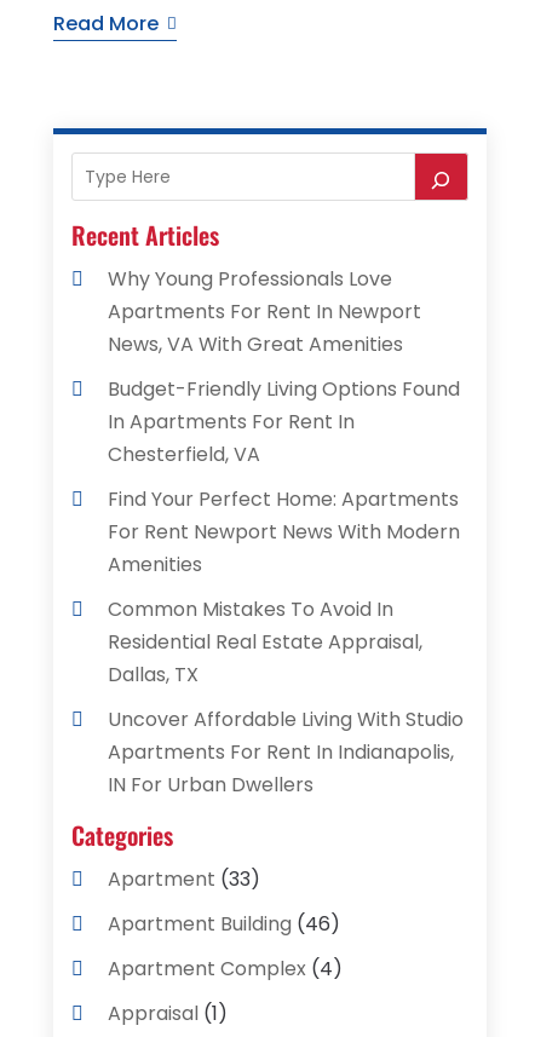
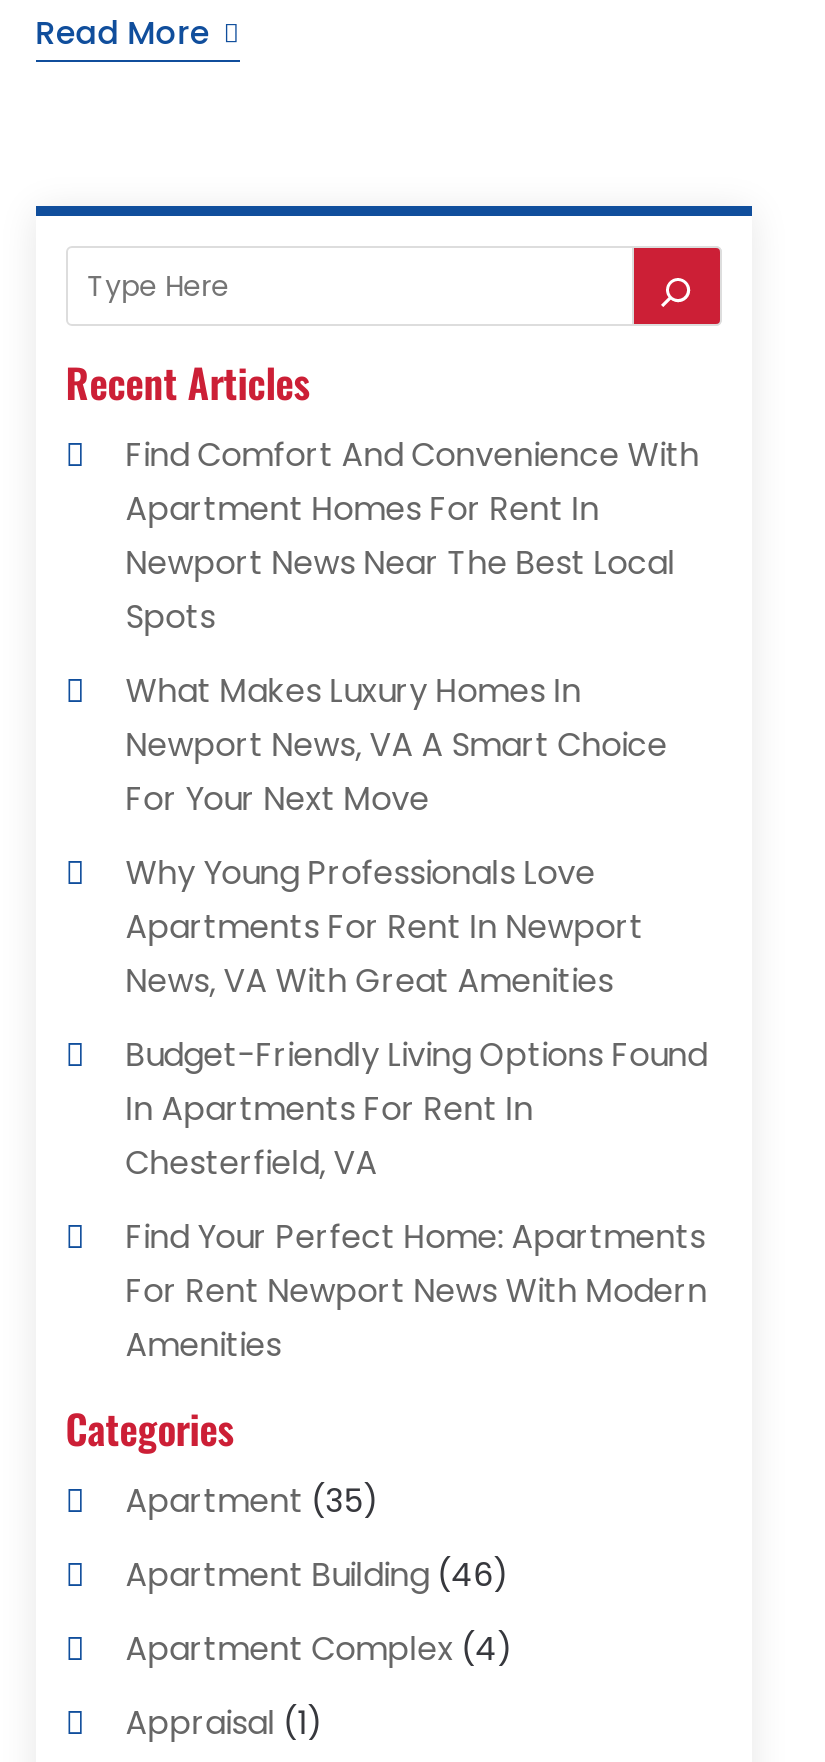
none -> [126,432,700,822] Find Comfort And Convenience With | Apartment Homes For Rent In | Newport News Near The Best Local | Spots | What Makes Luxury Homes In | Newport News, VA A Smart Choice | For Your Next Move
moved [107,265,460,579] -> [126,850,708,1368]: Why Young Professionals Love | Apartments For Rent In Newport | News, VA With Great Amenities | ... | For Rent Newport News With Modern | Amenities
[107,596,463,799] Common Mistakes To Avoid In | Residential Real Estate Appraisal, | Dallas, TX | Uncover Affordable Living With Studio | Apartments For Rent In Indianapolis, | IN For Urban Dwellers -> none
[107,865,260,893] Apartment (33) -> [126,1478,380,1524] Apartment (35)

